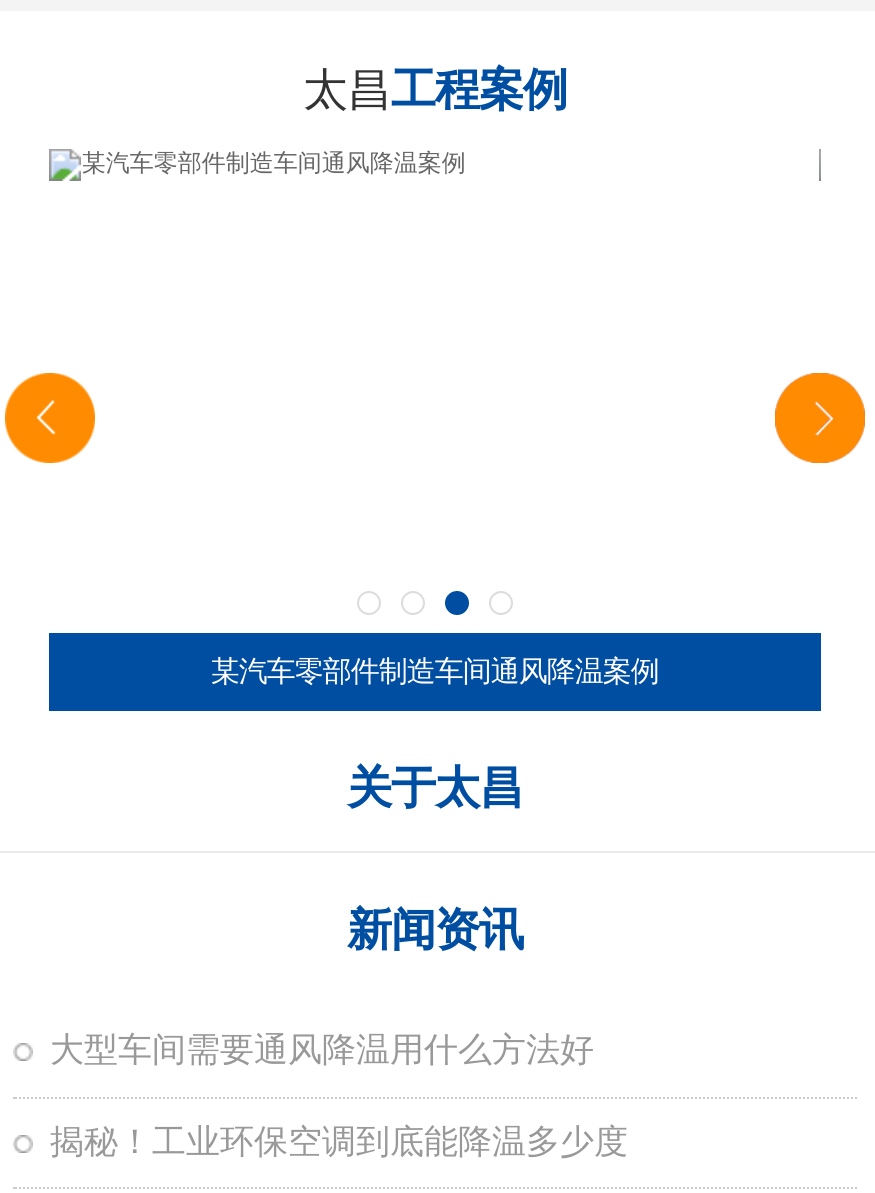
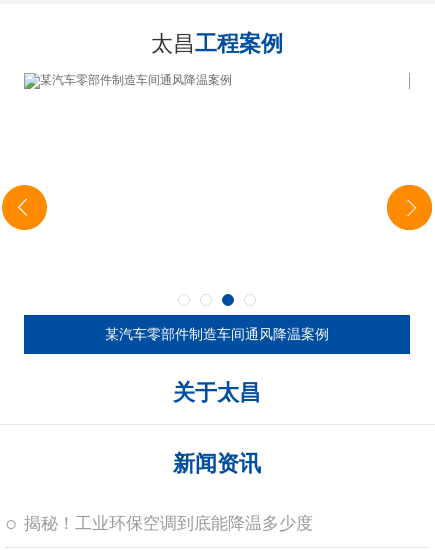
[50,1031,594,1069] 大型车间需要通风降温用什么方法好 -> none

